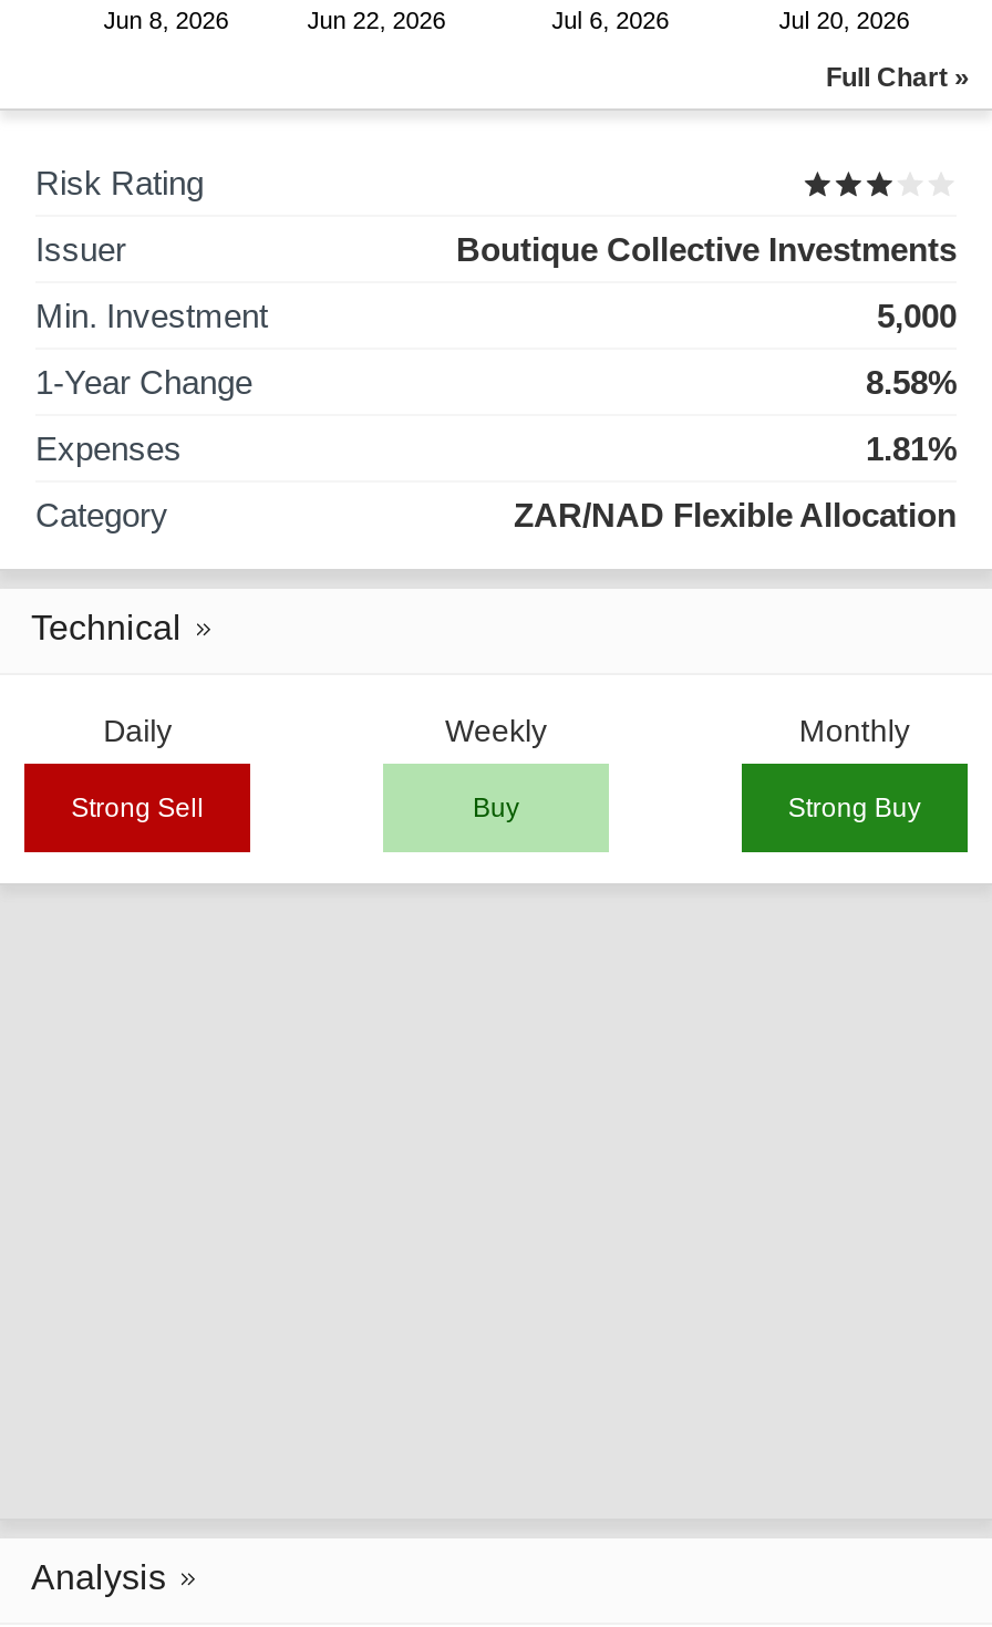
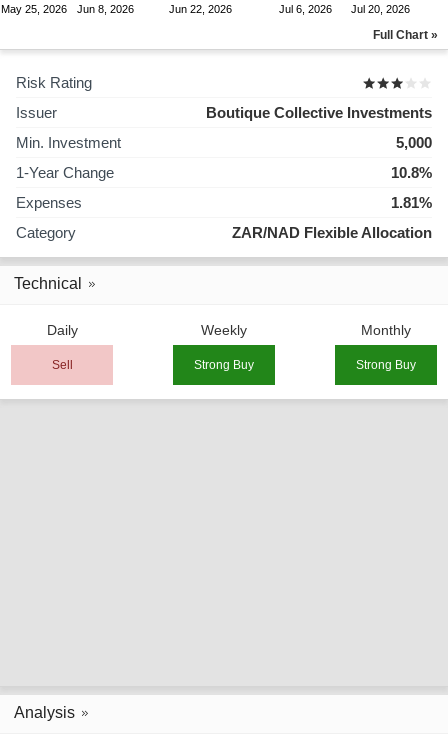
none -> [1,3,67,15] May 25, 2026
[866,363,957,401] 8.58% -> [391,164,432,181] 10.8%
[71,793,519,824] Strong Sell | Buy -> [52,358,254,372] Sell | Strong Buy

